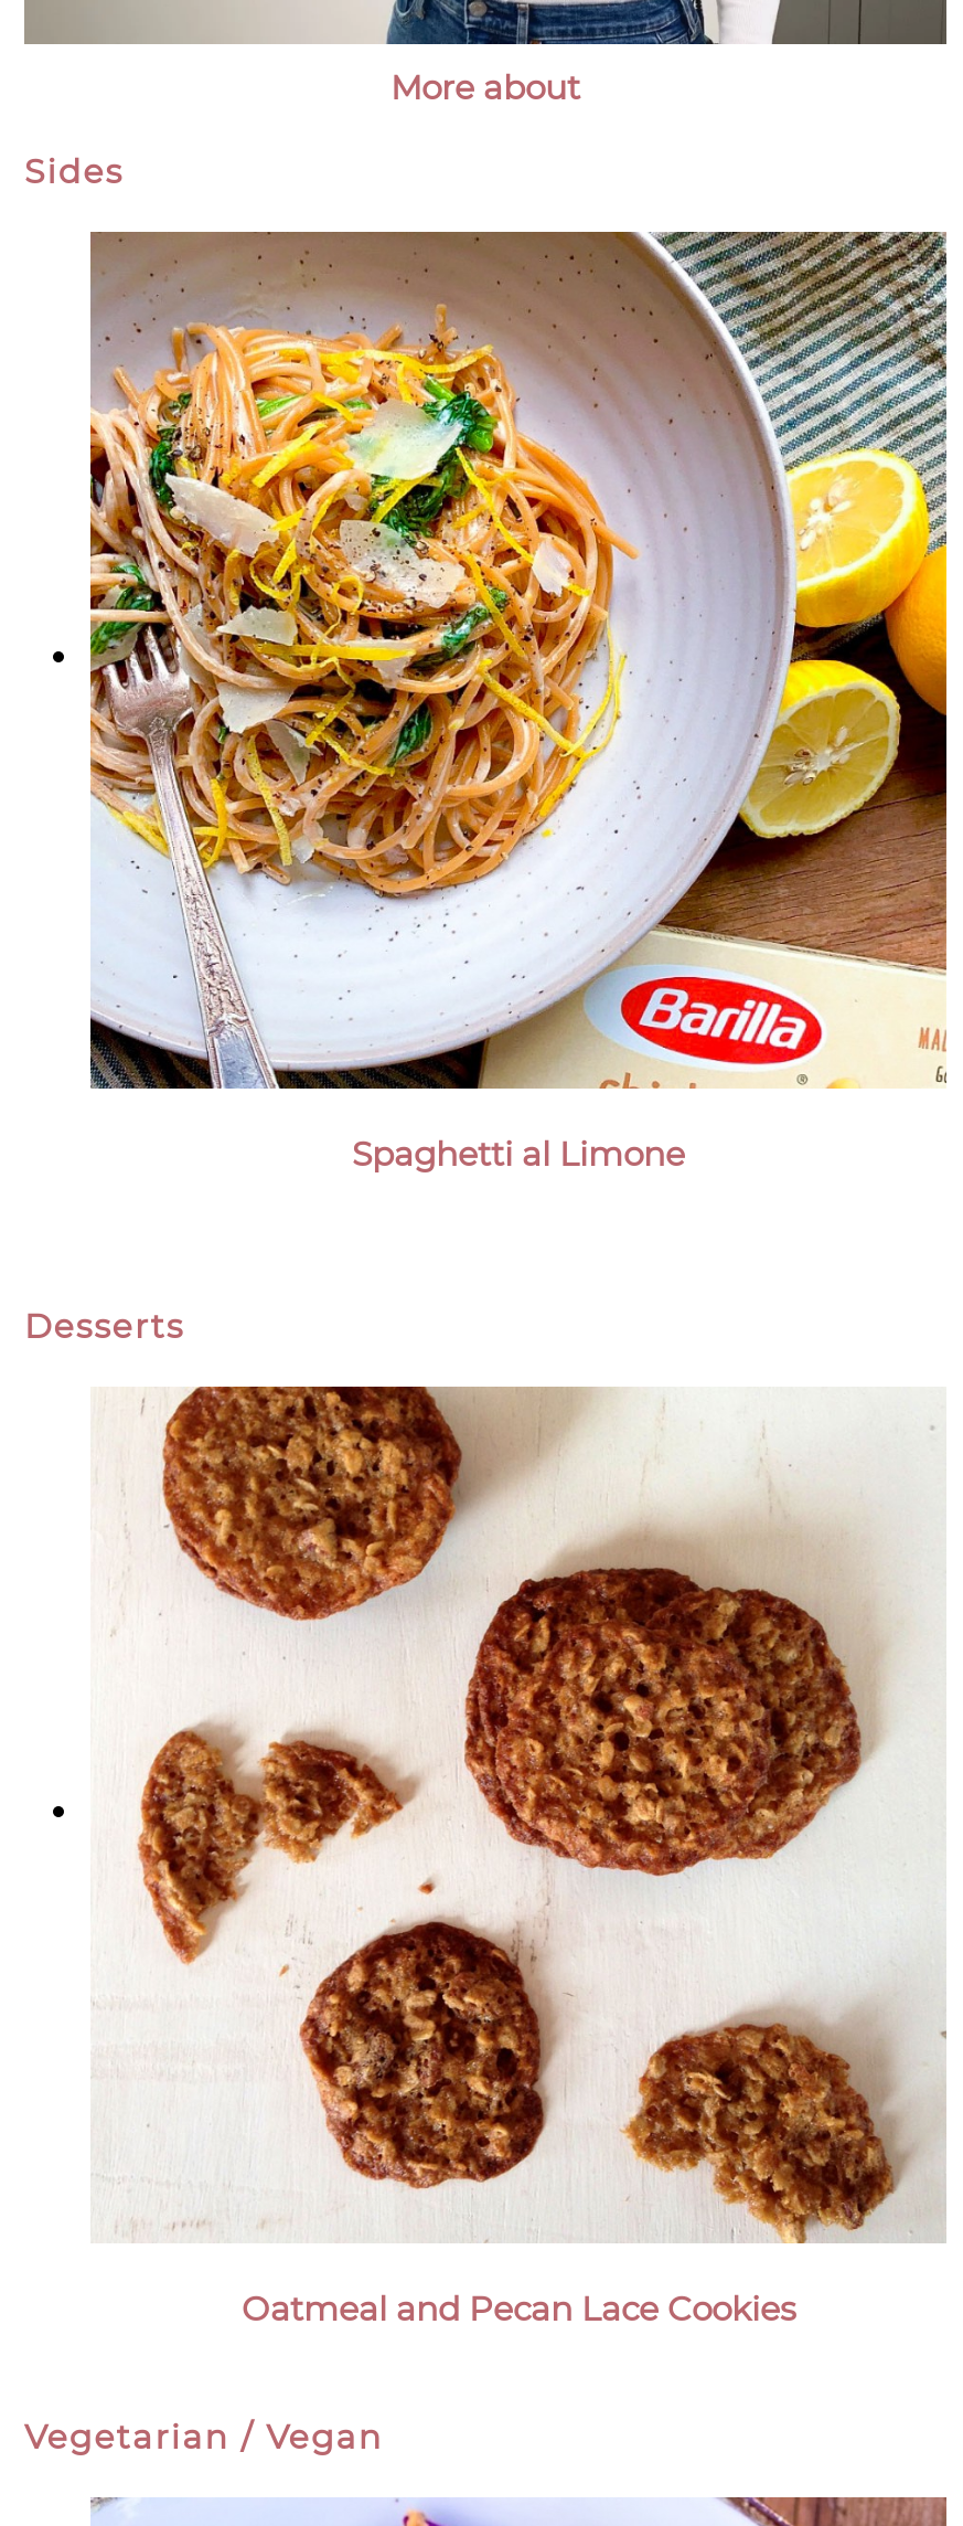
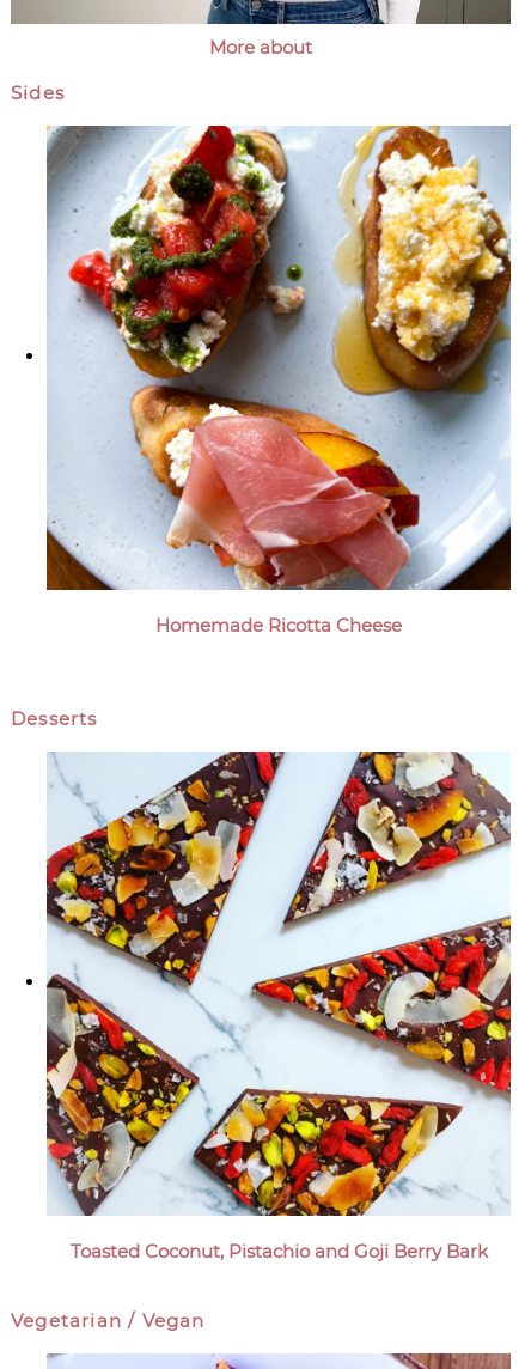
[88,230,949,1175] [image] | Spaghetti al Limone -> [45,124,512,637] [image] | Homemade Ricotta Cheese
[90,1384,946,2329] [image] | Oatmeal and Pecan Lace Cookies -> [45,750,512,1262] [image] | Toasted Coconut, Pistachio and Goji Berry Bark

